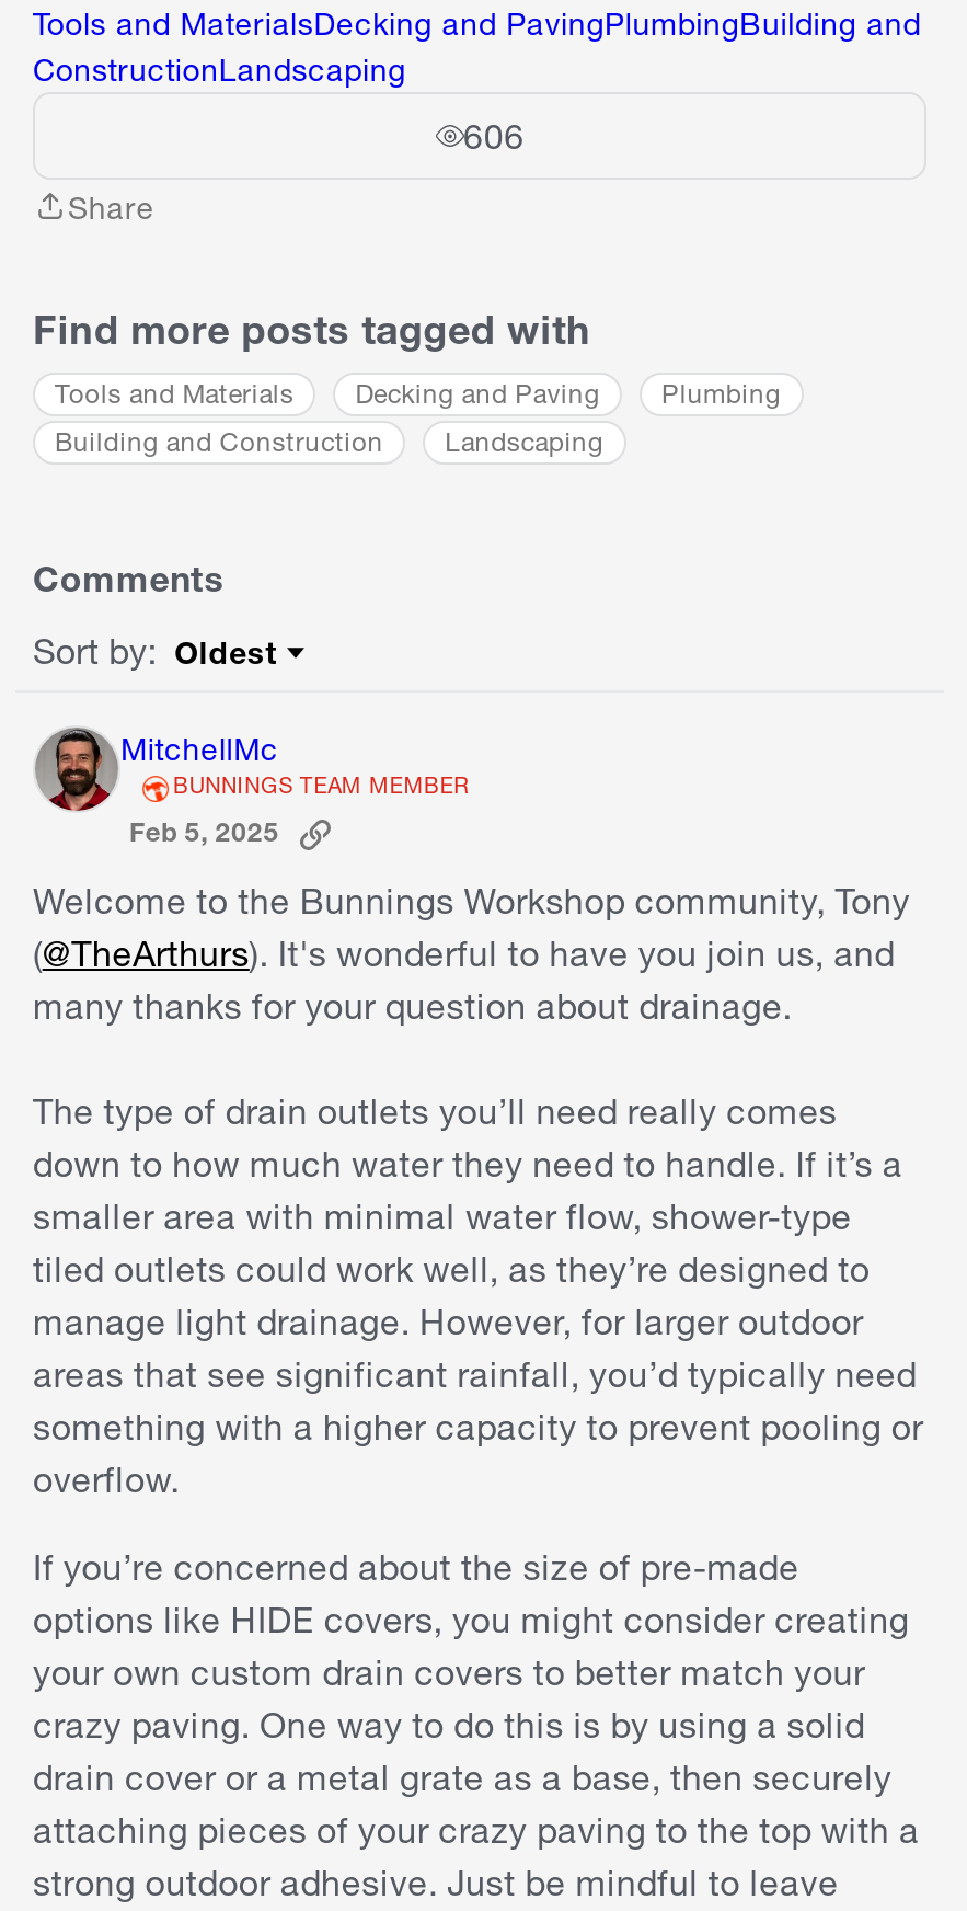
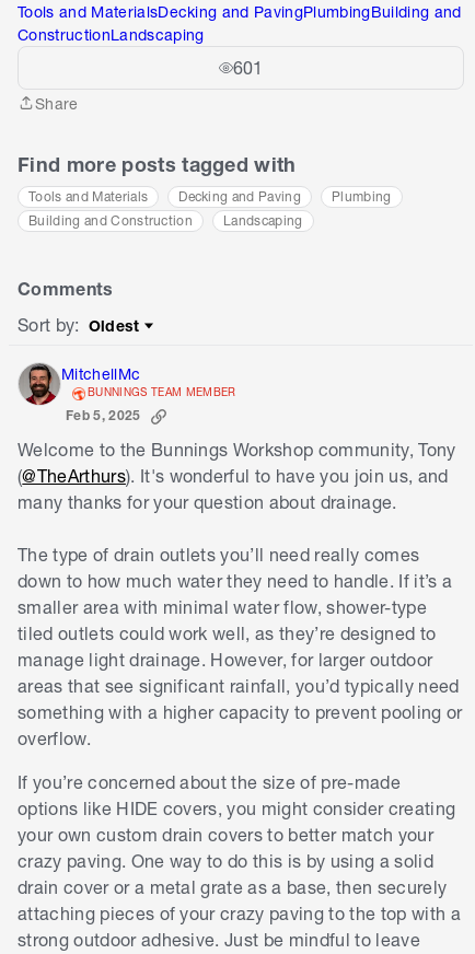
[463,115,525,156] 606 -> [233,57,263,78] 601

